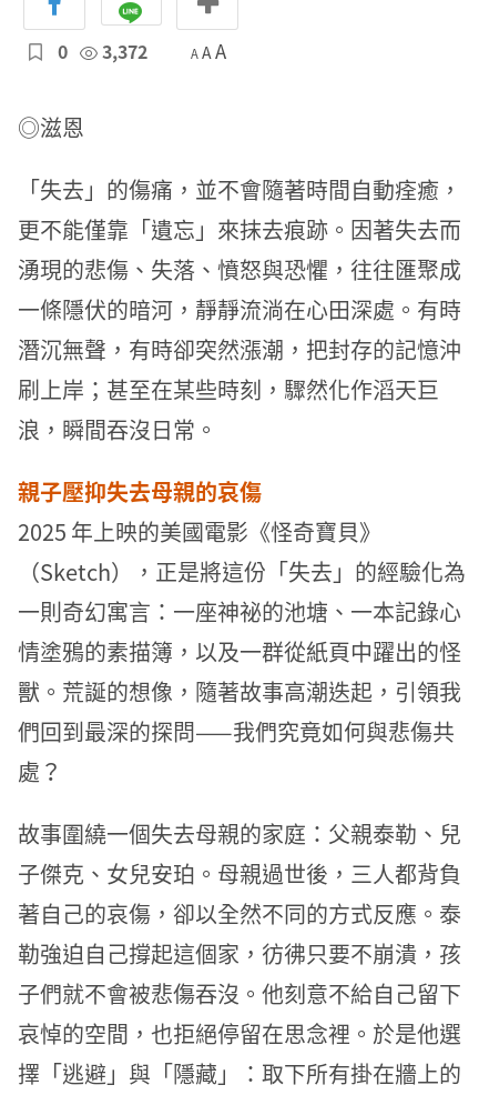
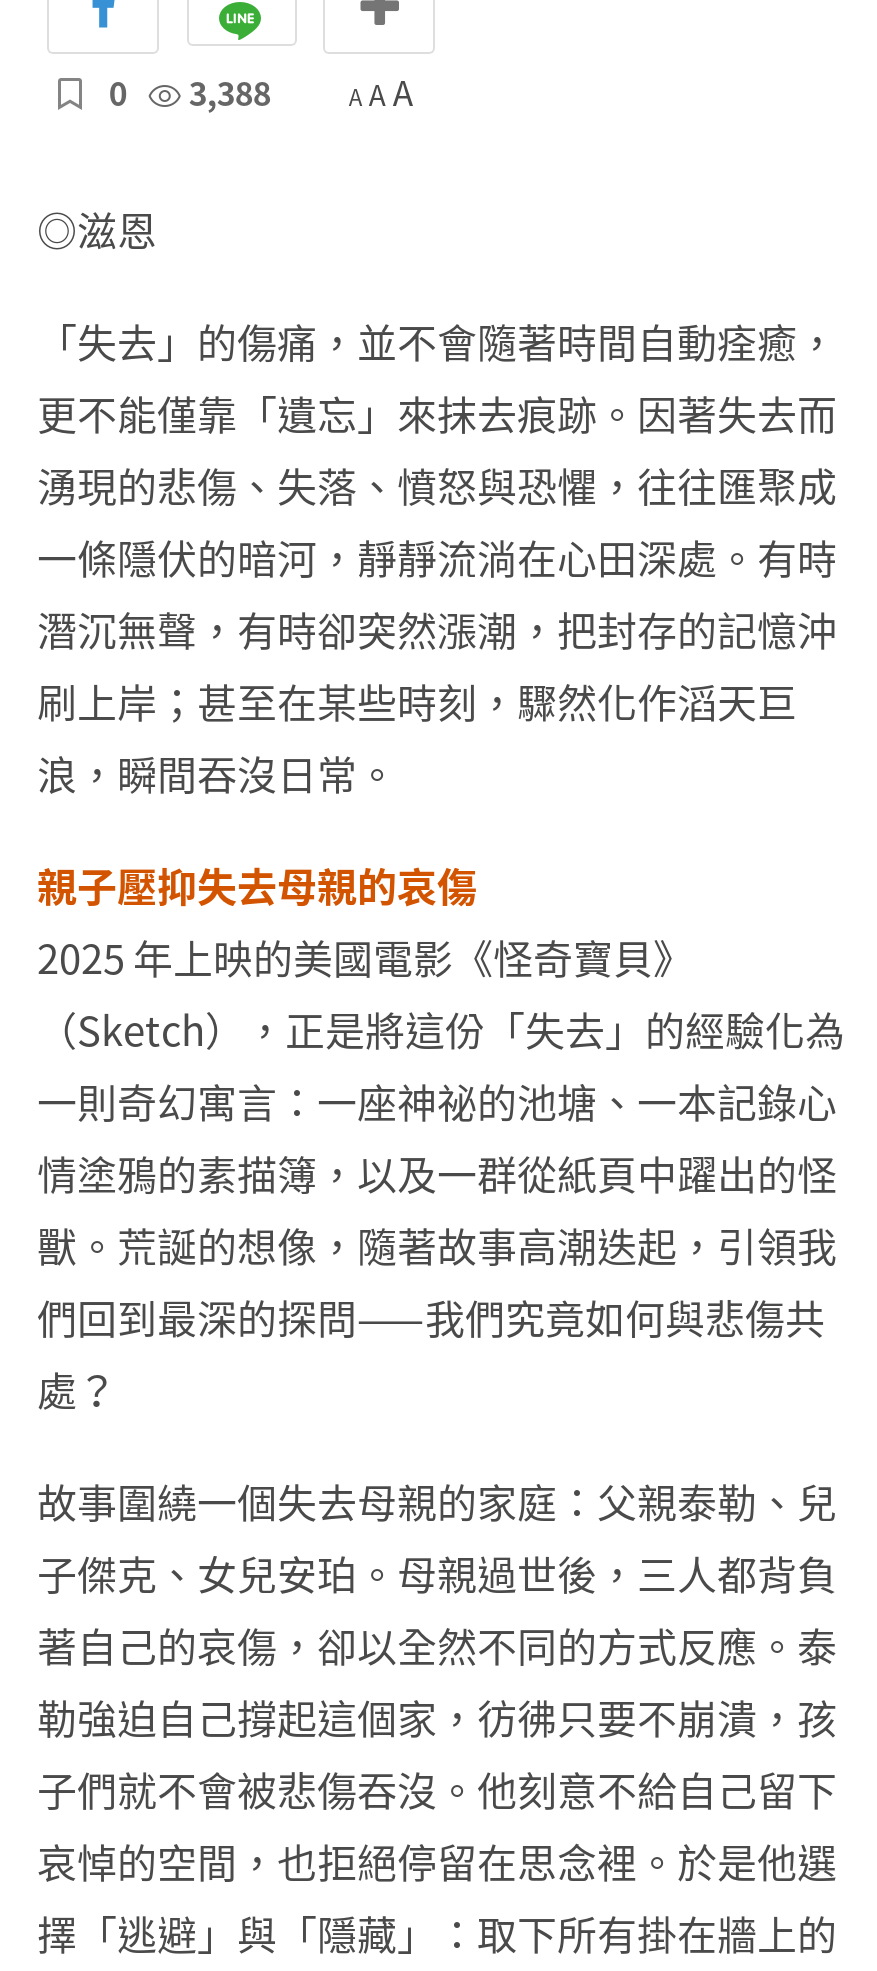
[53,37,226,64] 0 3,372 A A A -> [101,67,413,115] 0 3,388 A A A

